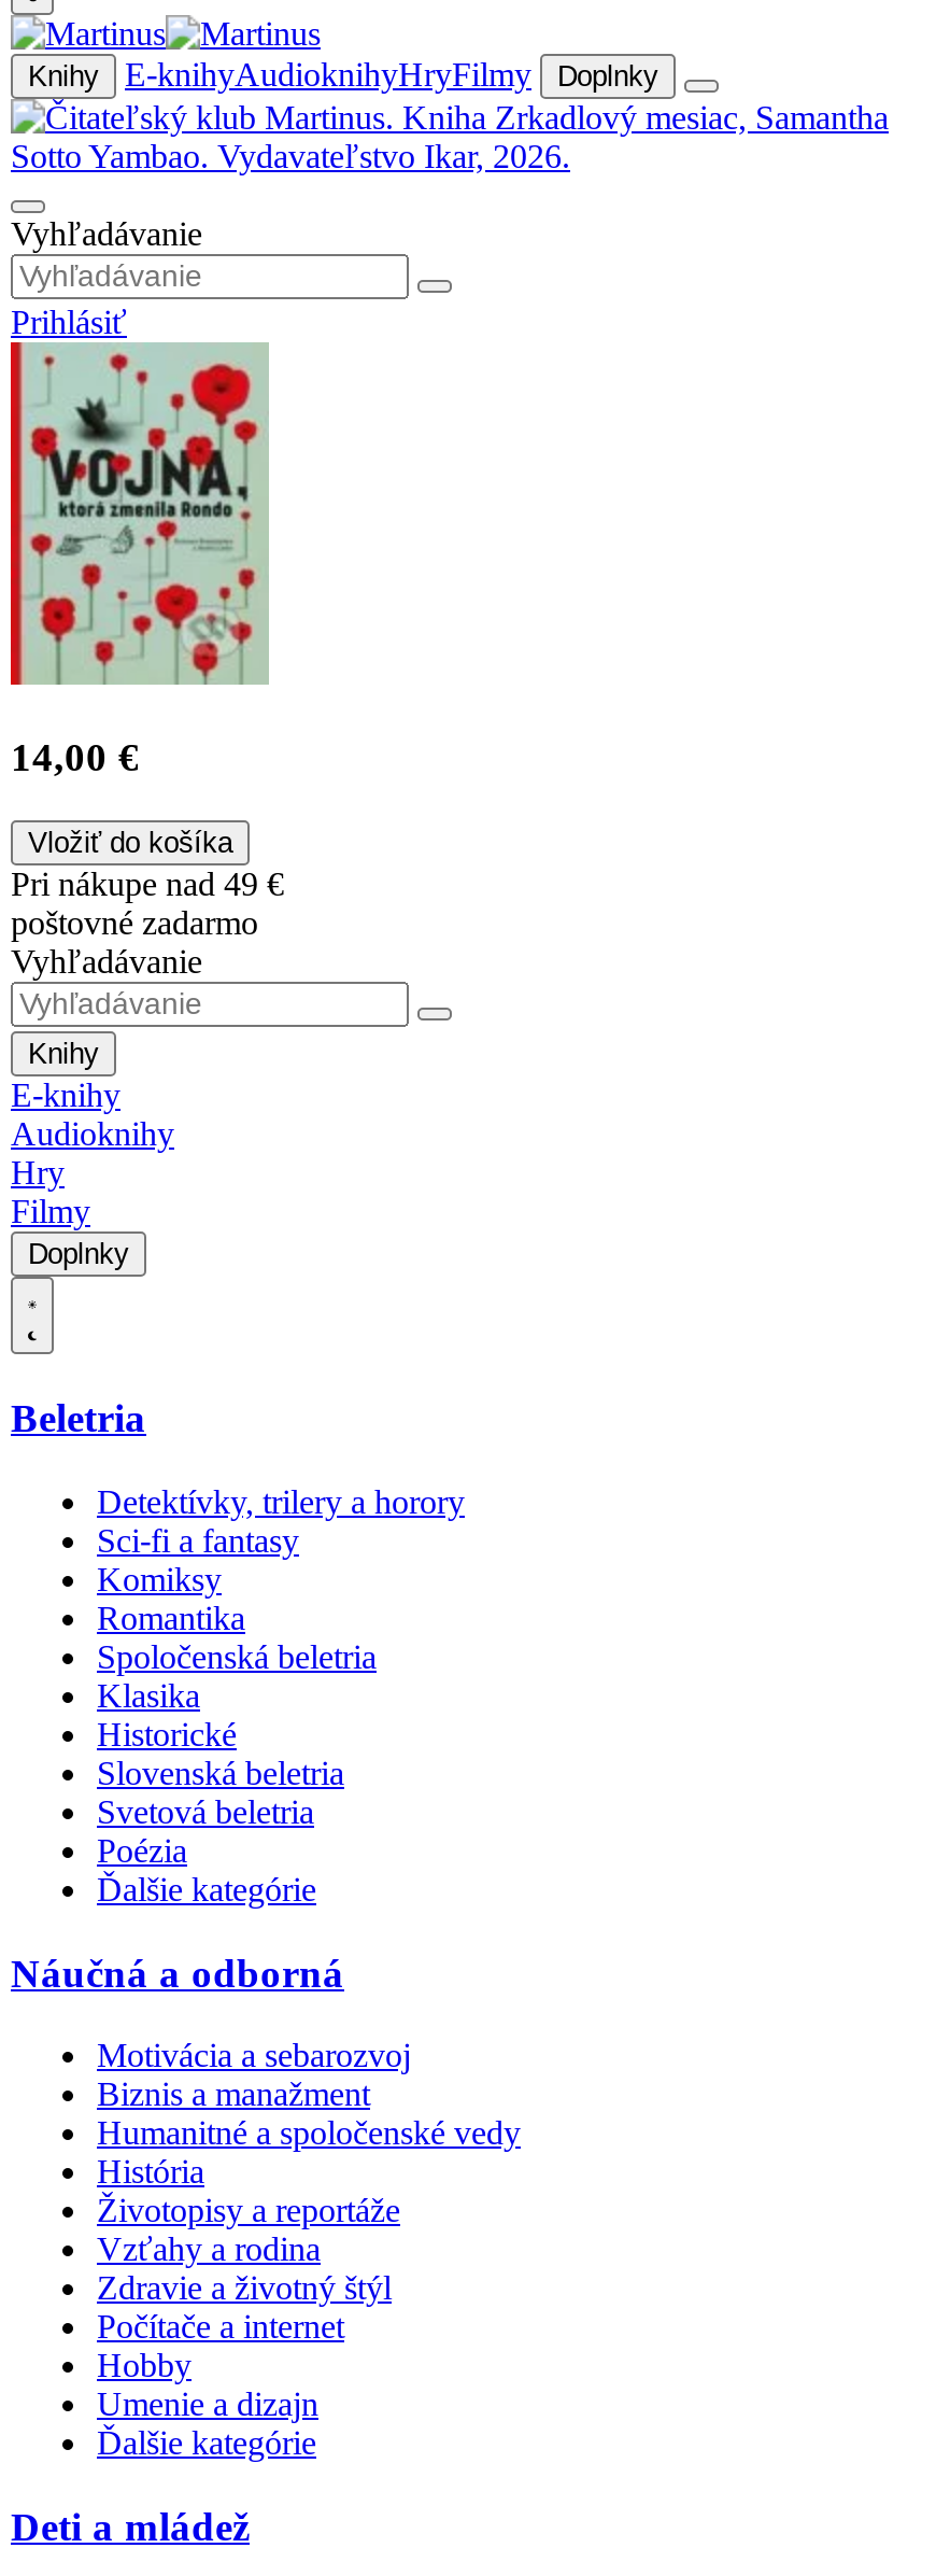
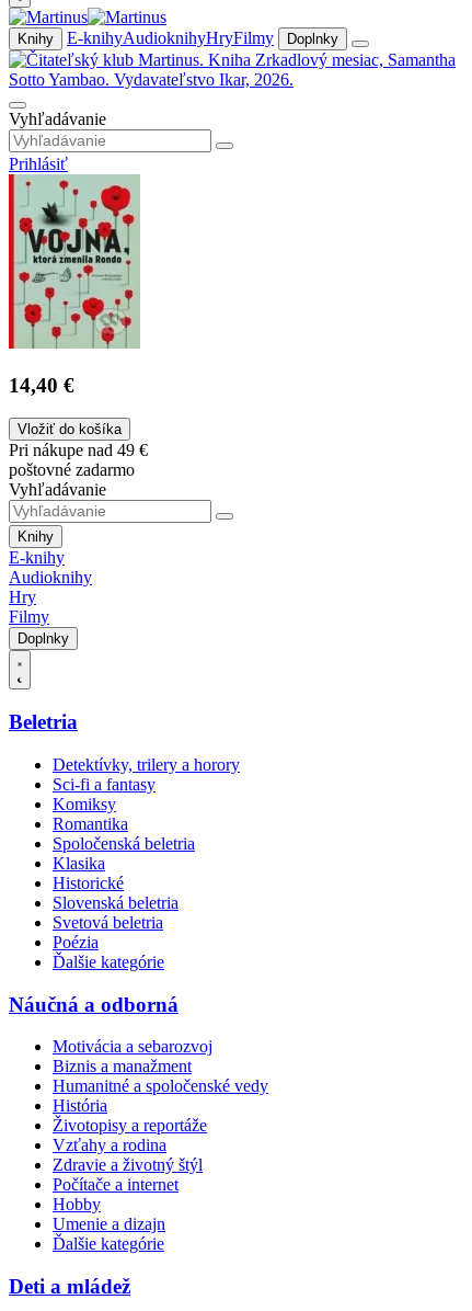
[11,734,140,779] 14,00 € -> [9,373,74,396] 14,40 €

